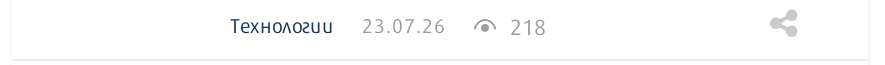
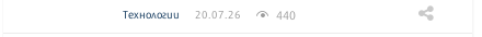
[362,9,546,41] 23.07.26 | 218 -> [195,5,296,23] 20.07.26 | 440

